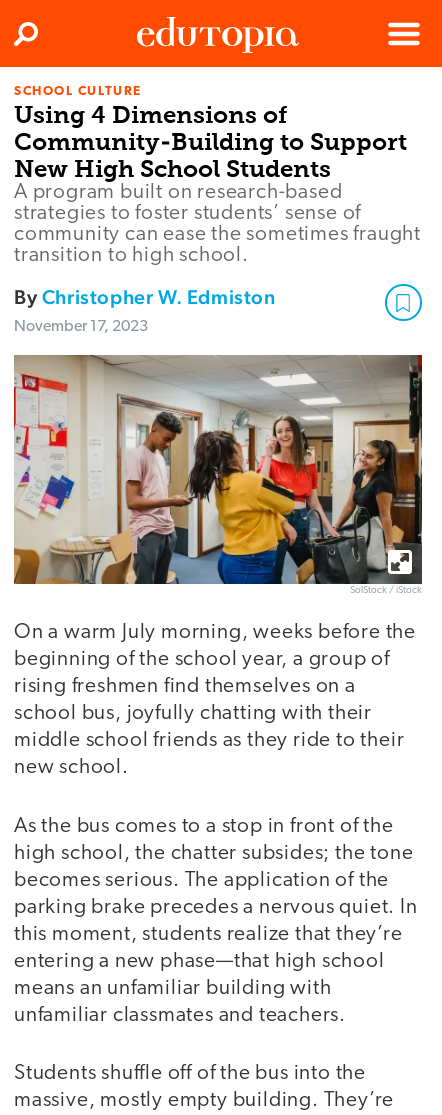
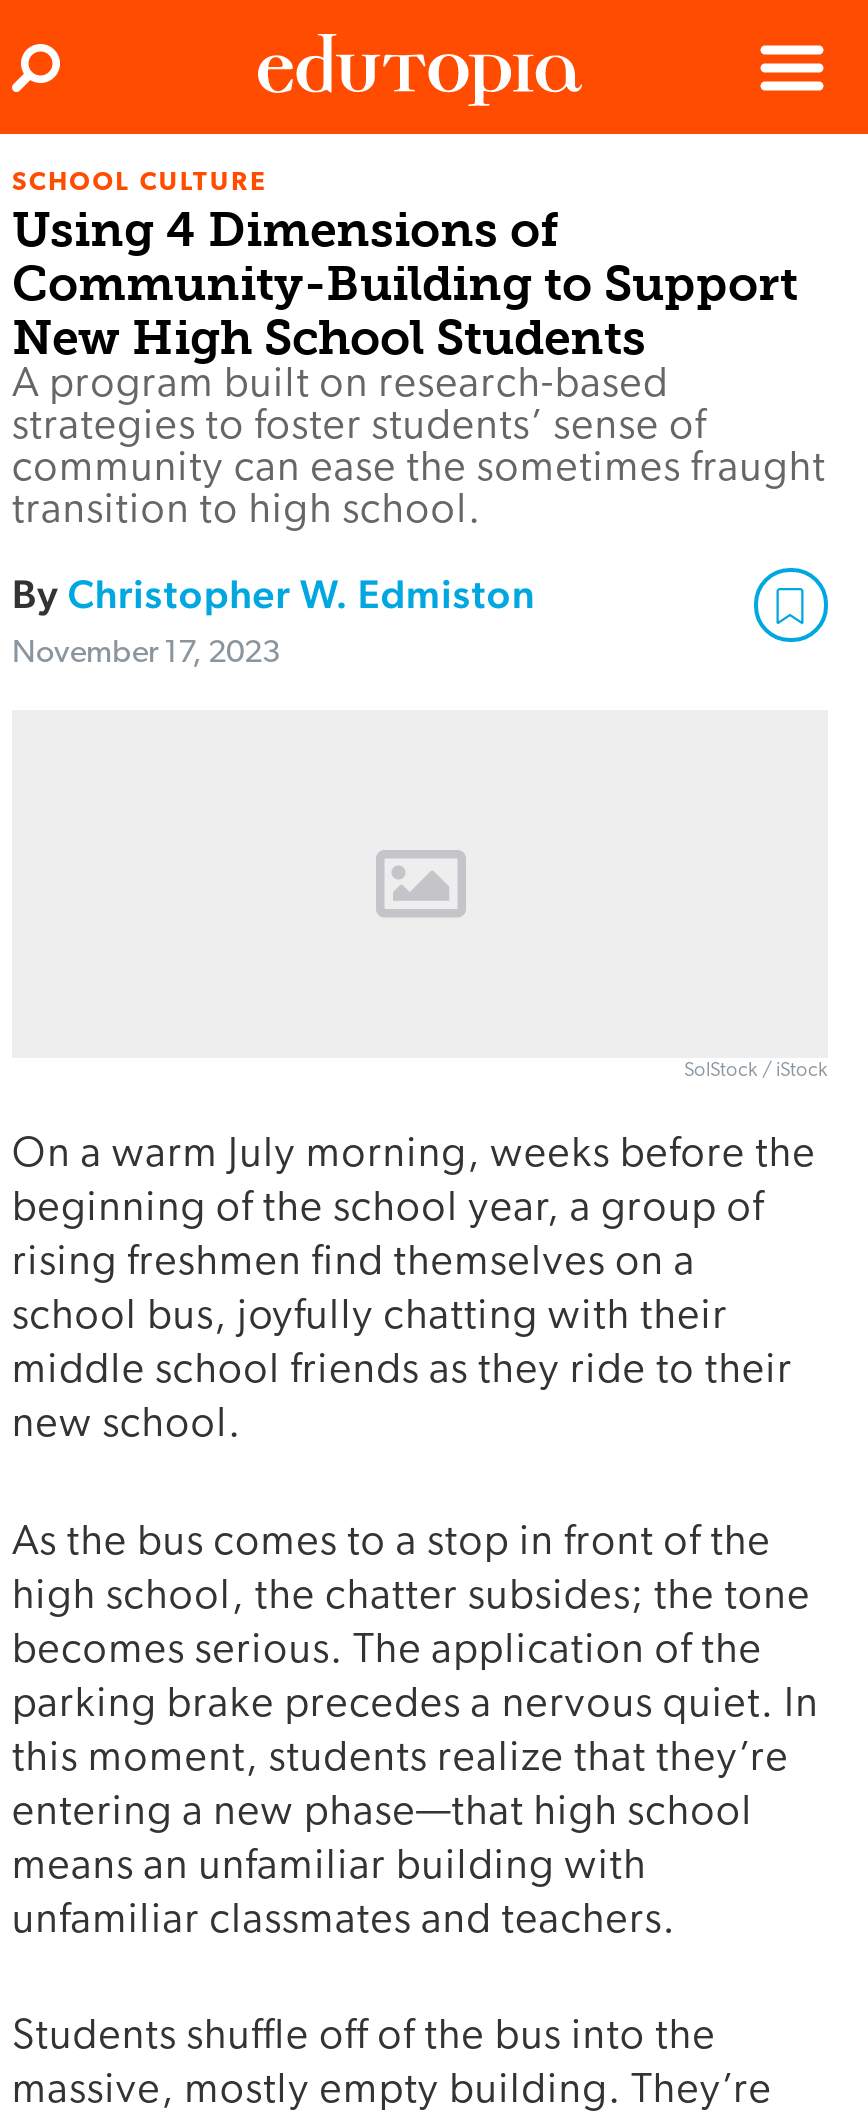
[13,354,423,585] [image] -> none

